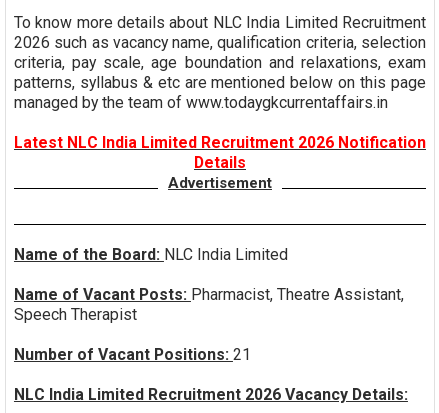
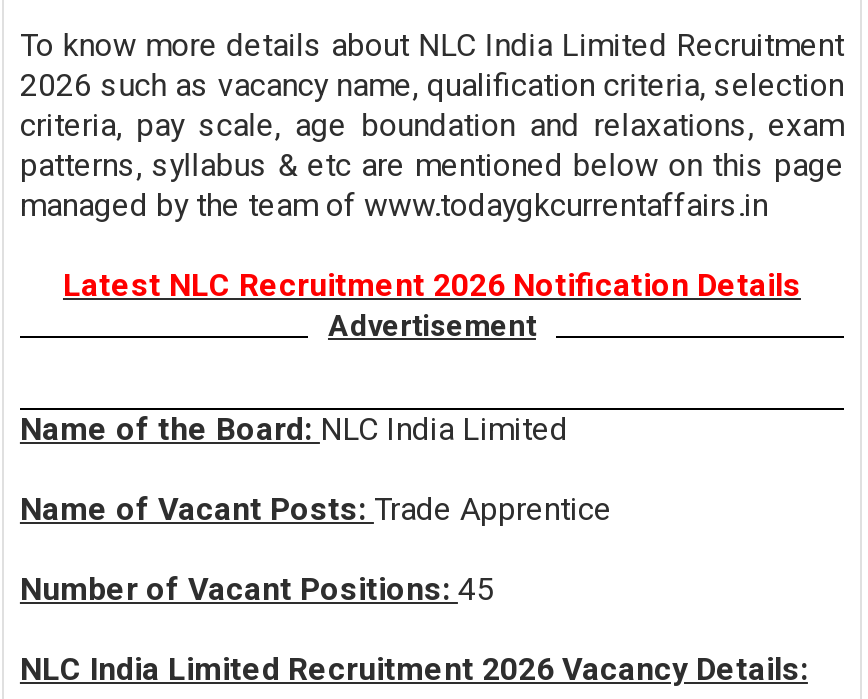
[14,133,426,172] Latest NLC India Limited Recruitment 2026 Notification | Details -> [63,267,801,305] Latest NLC Recruitment 2026 Notification Details
[14,285,404,324] Name of Vacant Posts: Pharmacist, Theatre Assistant, | Speech Therapist -> [20,491,612,529] Name of Vacant Posts: Trade Apprentice
[14,345,251,364] Number of Vacant Positions: 21 -> [20,571,494,609] Number of Vacant Positions: 45

